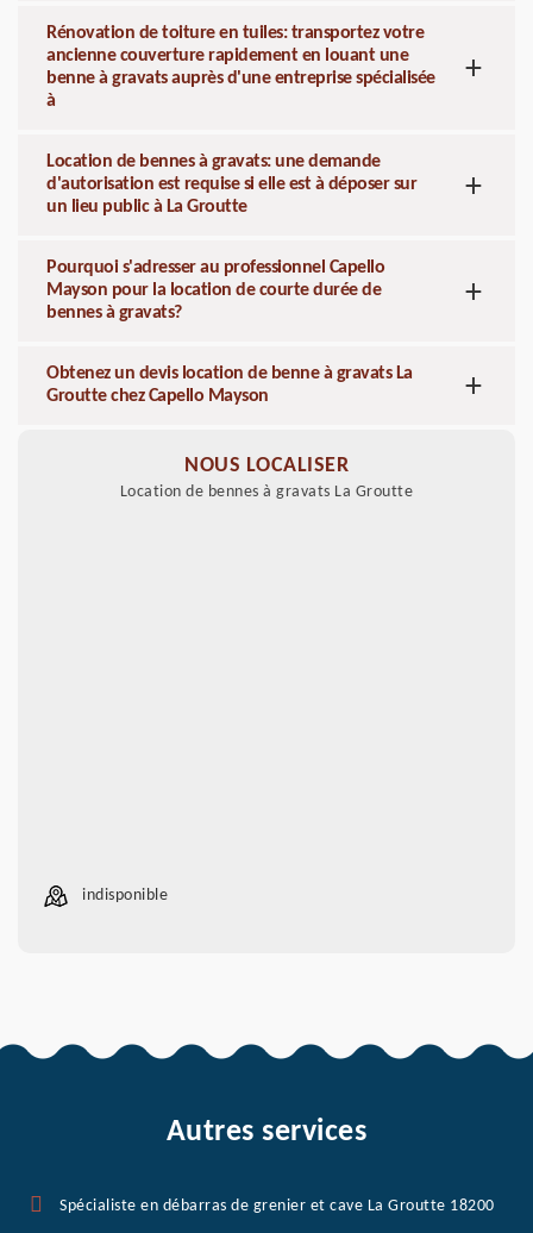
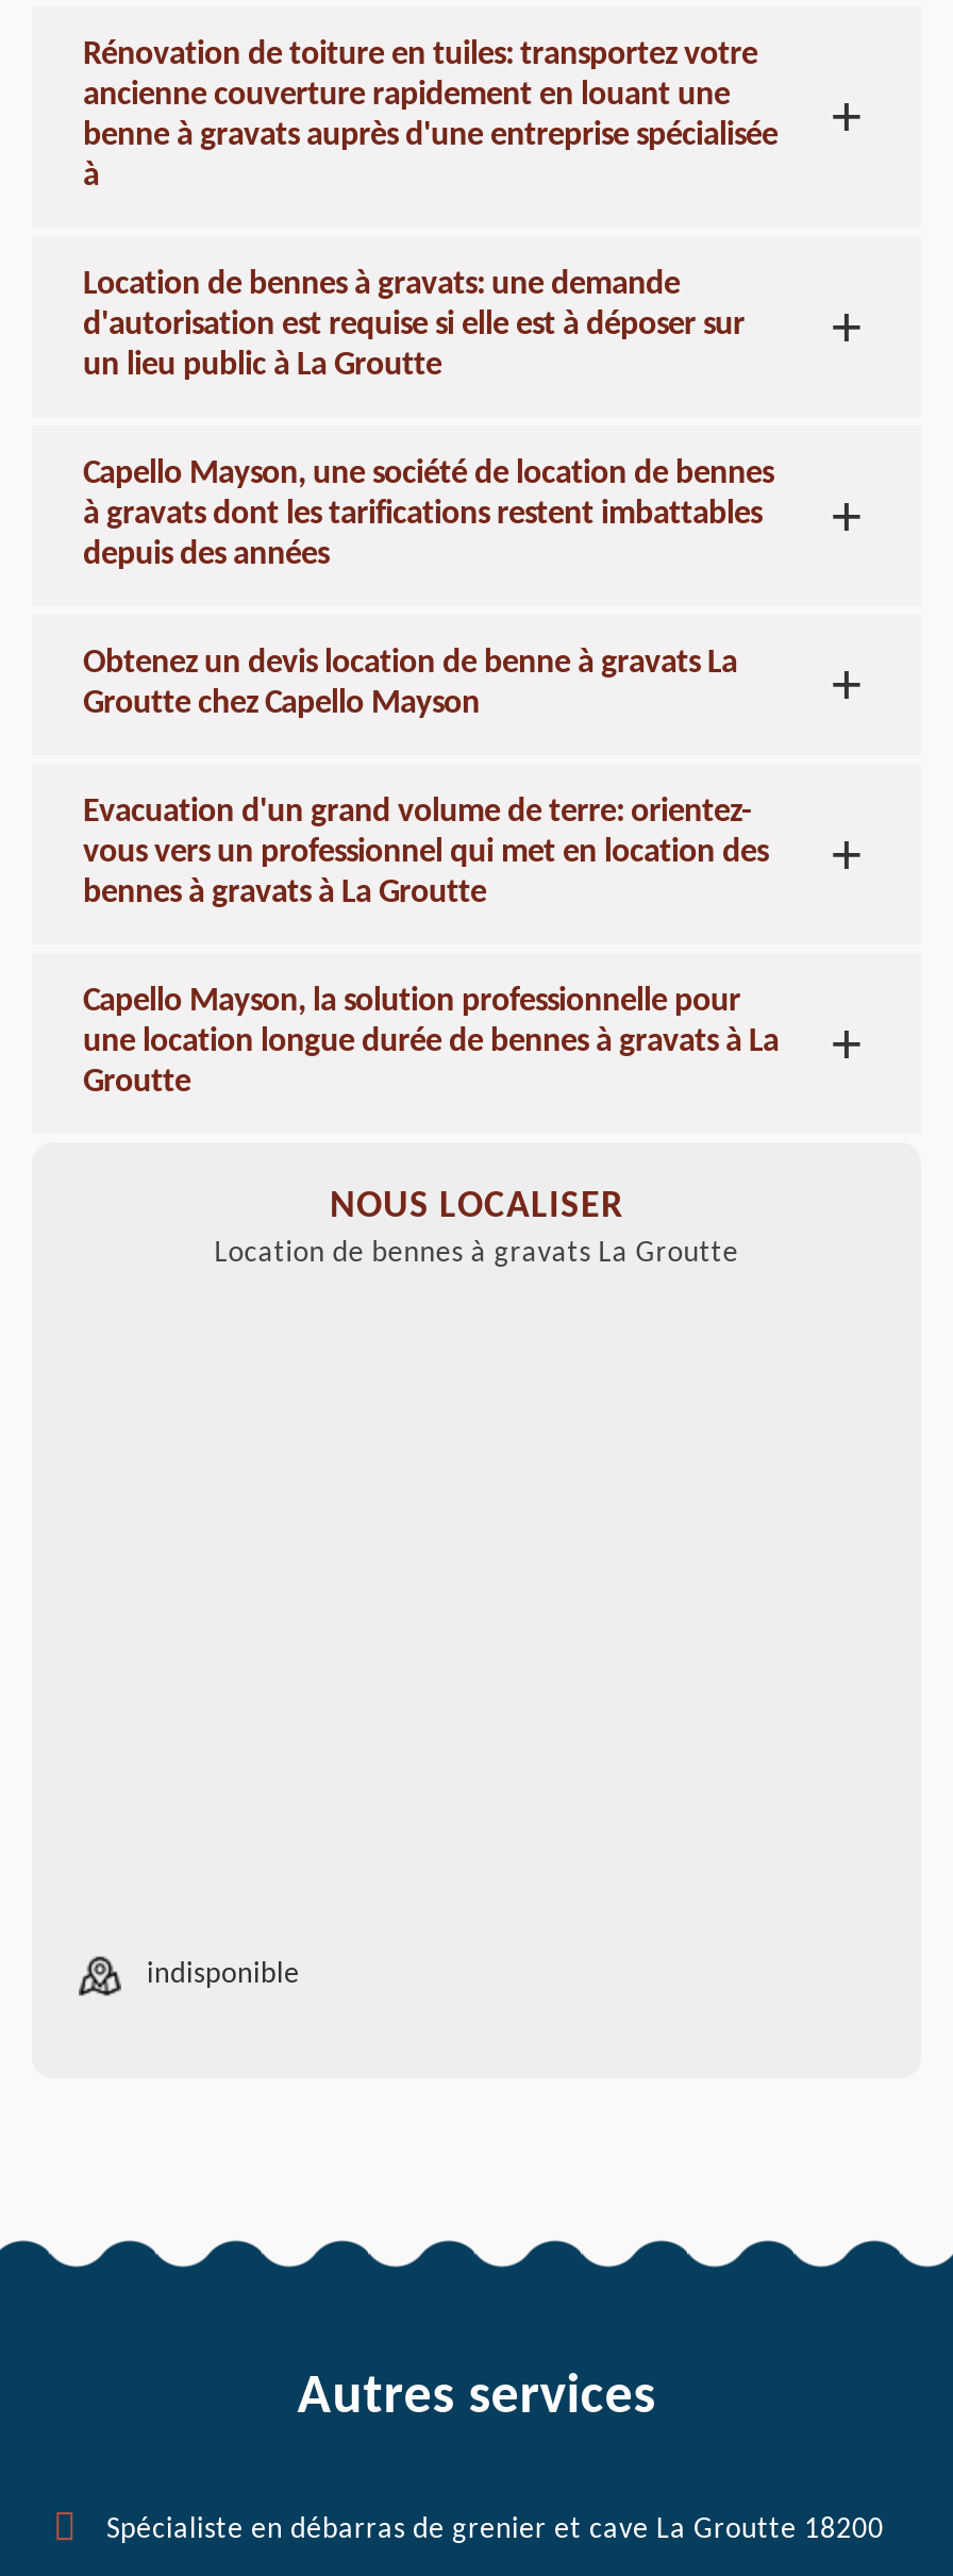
[46,258,384,323] Pourquoi s'adresser au professionnel Capello | Mayson pour la location de courte durée de | bennes à gravats? -> [83,458,773,572] Capello Mayson, une société de location de bennes | à gravats dont les tarifications restent imbattables | depuis des années
none -> [83,796,779,1100] Evacuation d'un grand volume de terre: orientez- | vous vers un professionnel qui met en location des | bennes à gravats à La Groutte | Capello Mayson, la solution professionnelle pour | une location longue durée de bennes à gravats à La | Groutte

